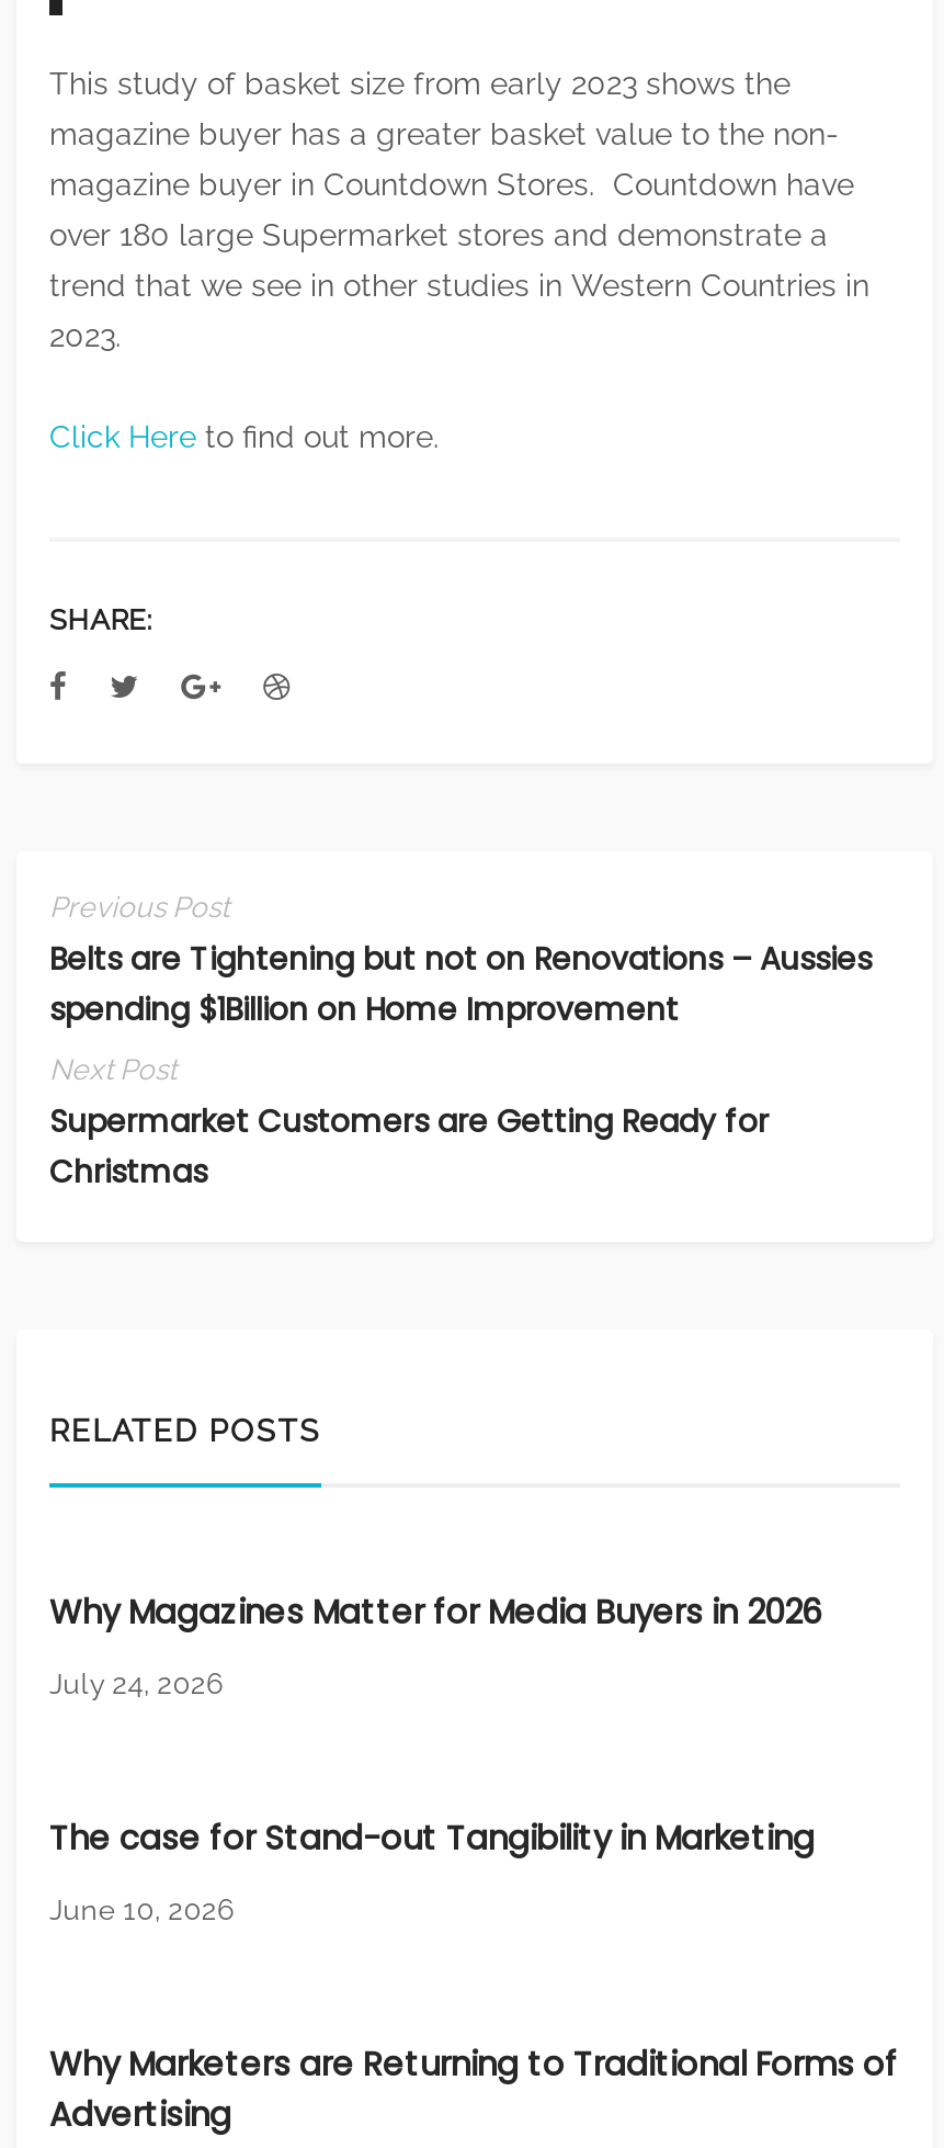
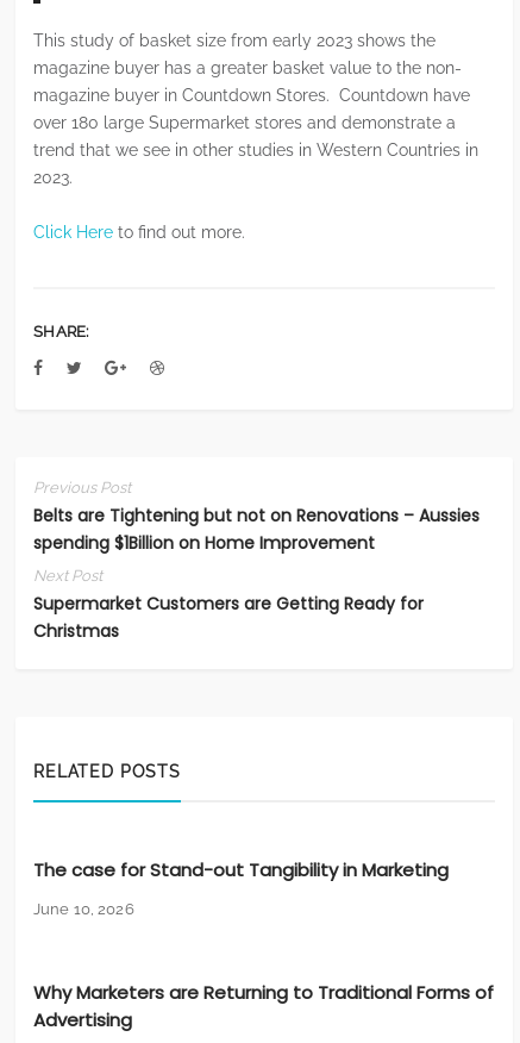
[49,1589,821,1700] Why Magazines Matter for Media Buyers in 2026 | July 24, 2026 -> none

